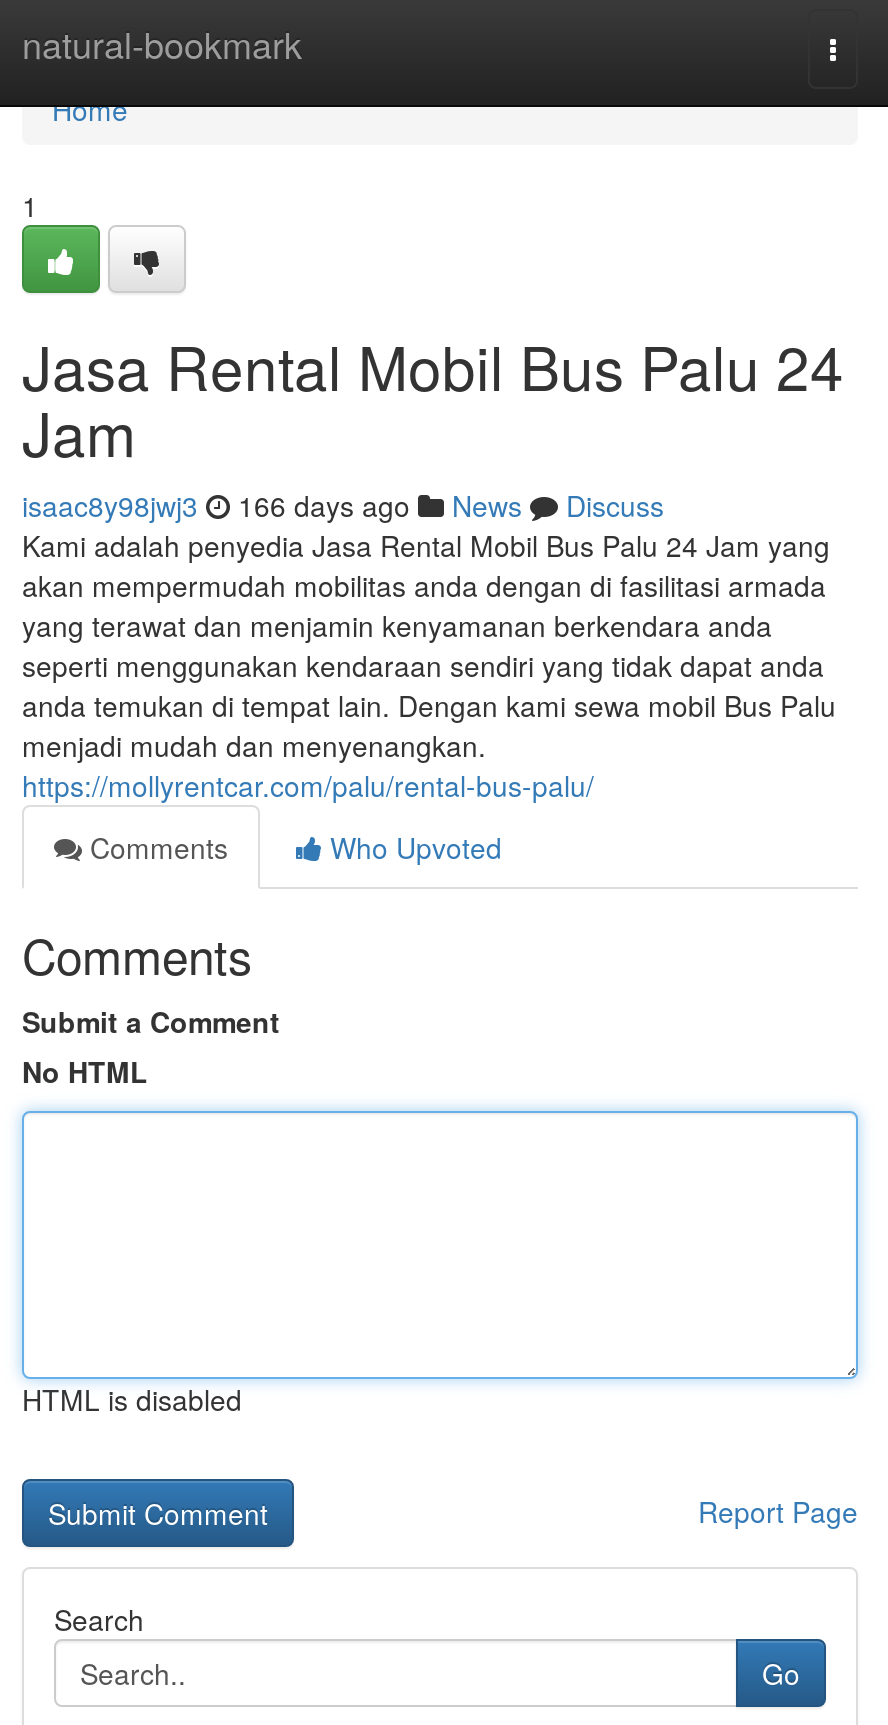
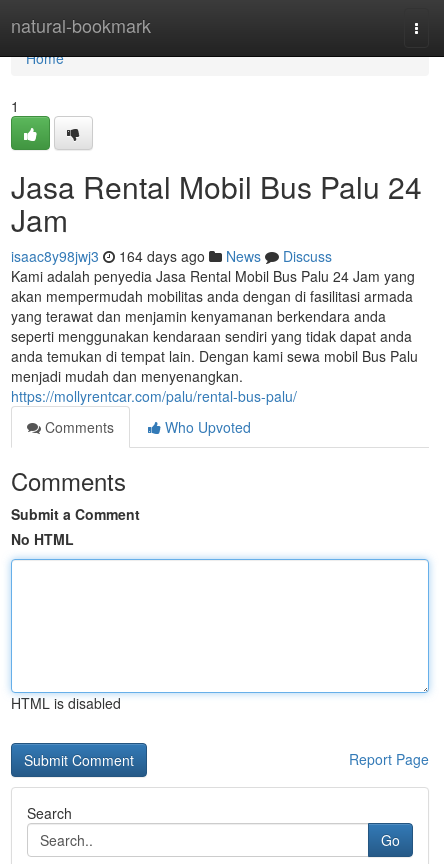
[22,485,664,525] isaac8y98jwj3 166 days ago News Discuss -> [11,246,332,266] isaac8y98jwj3 164 days ago News Discuss

